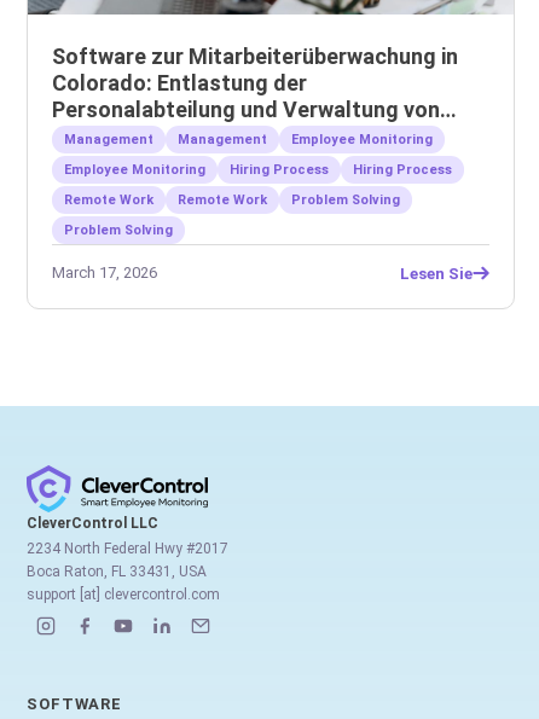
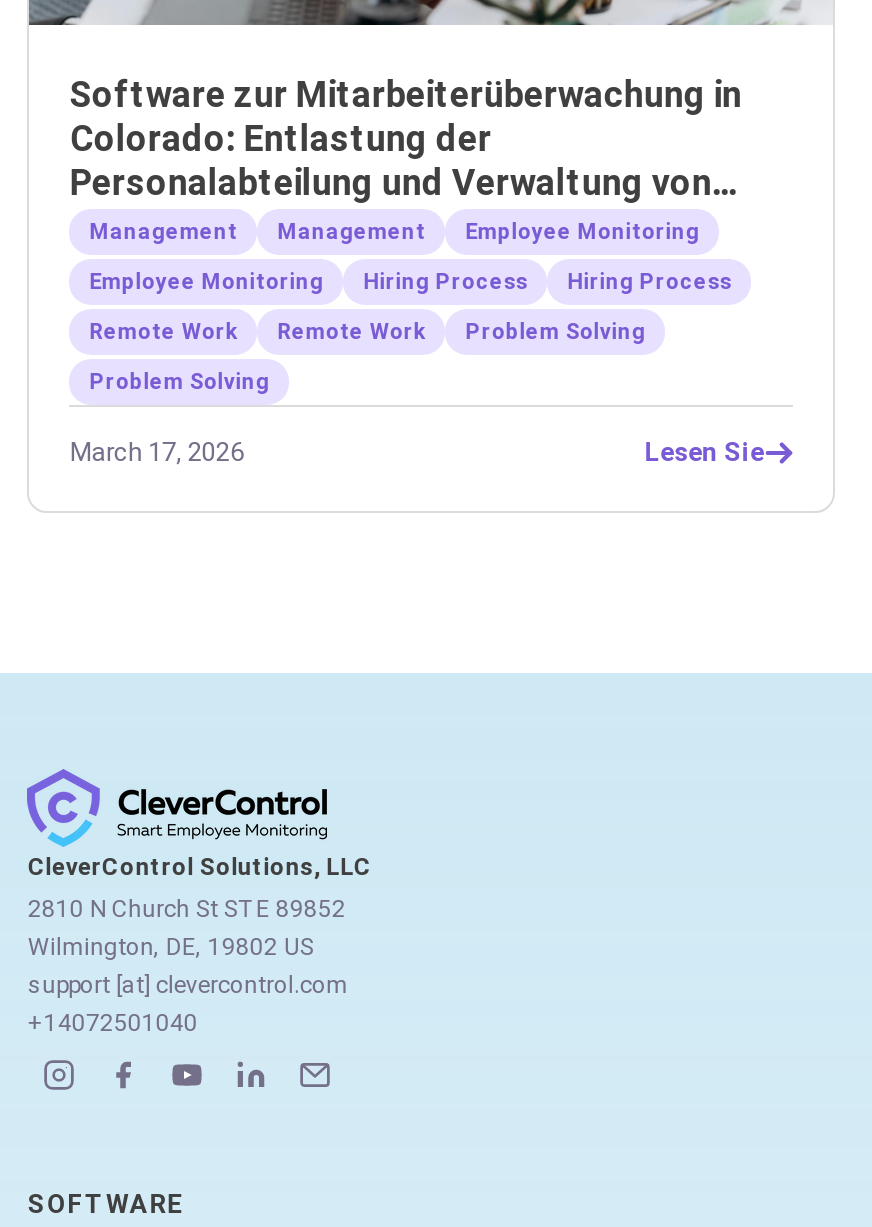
[27,515,159,532] CleverControl LLC -> [28,853,372,881] CleverControl Solutions, LLC
[27,541,229,581] 2234 North Federal Hwy #2017 | Boca Raton, FL 33431, USA -> [28,895,346,961] 2810 N Church St STE 89852 | Wilmington, DE, 19802 US
none -> [28,1009,198,1037] +14072501040

